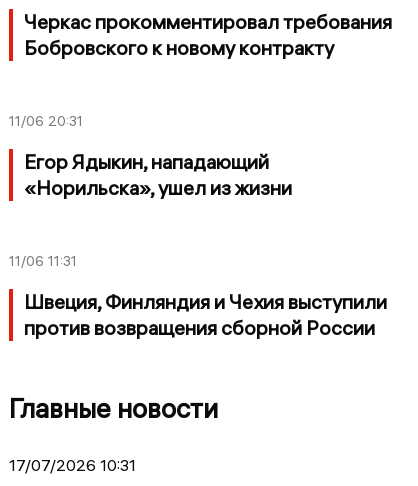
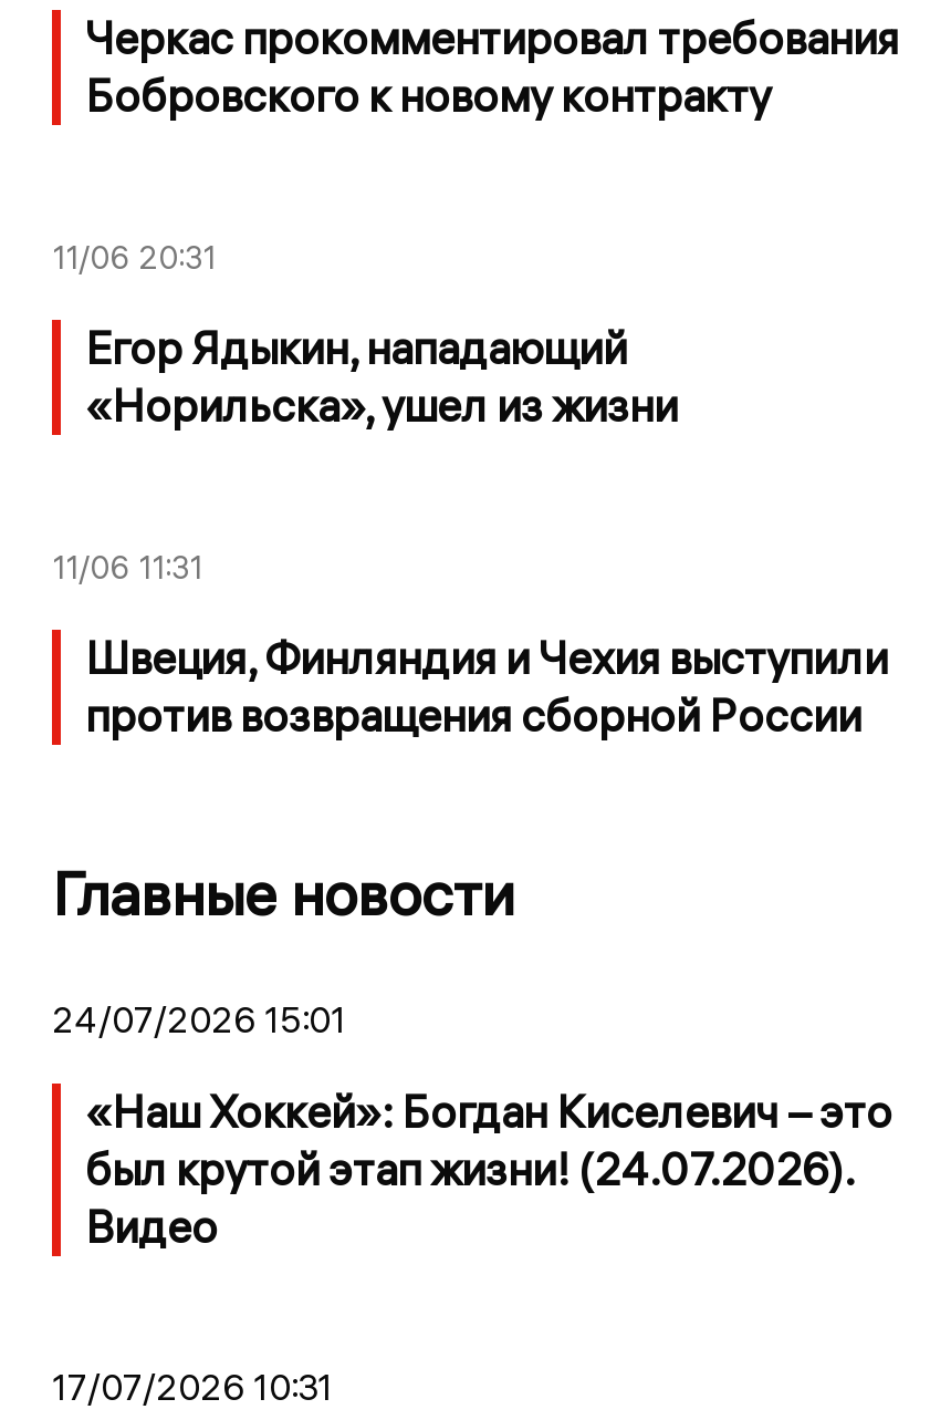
none -> [52,998,892,1255] 24/07/2026 15:01 | «Наш Хоккей»: Богдан Киселевич – это | был крутой этап жизни! (24.07.2026). | Видео

